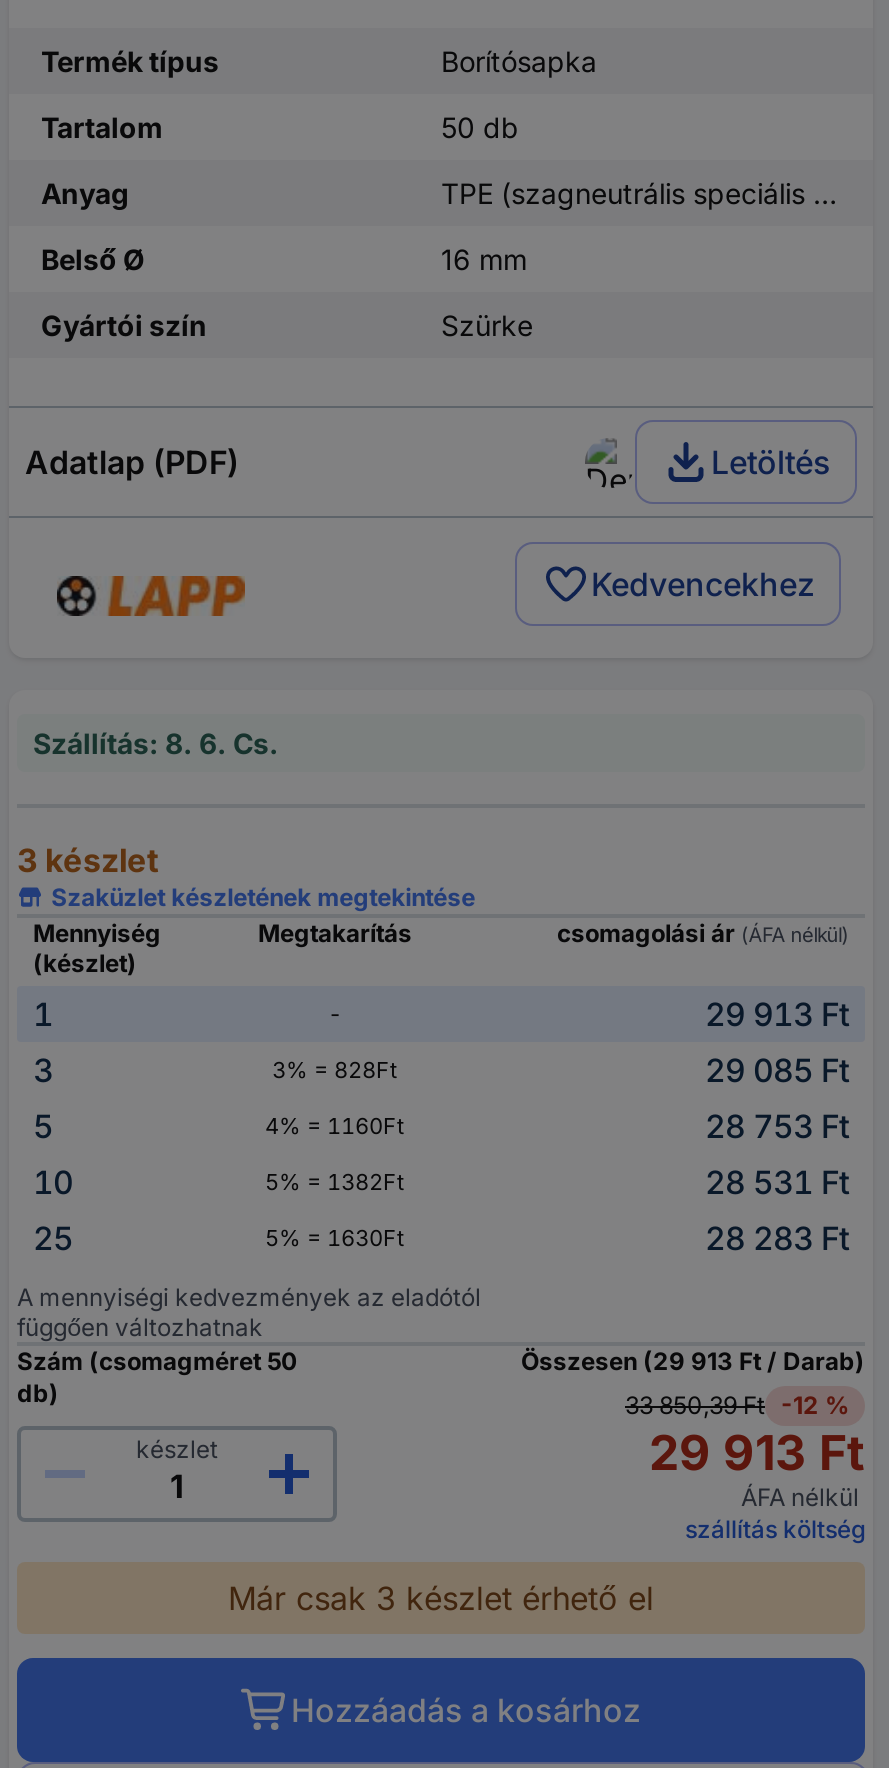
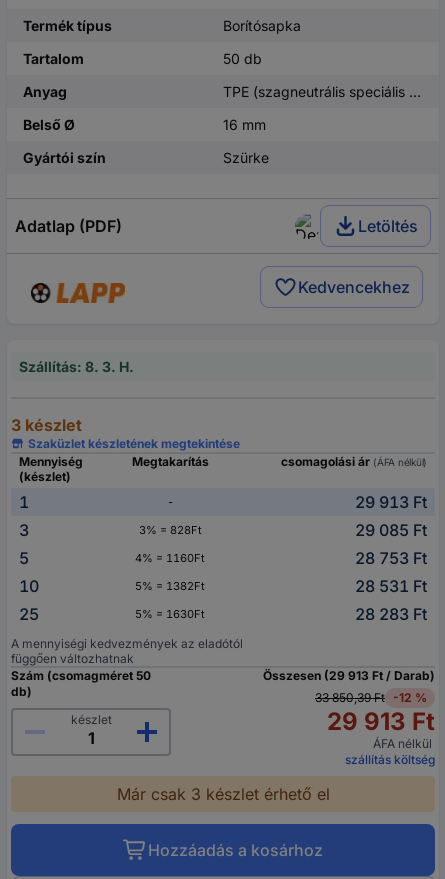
[33,726,279,760] Szállítás: 8. 6. Cs. -> [19,358,134,375] Szállítás: 8. 3. H.

